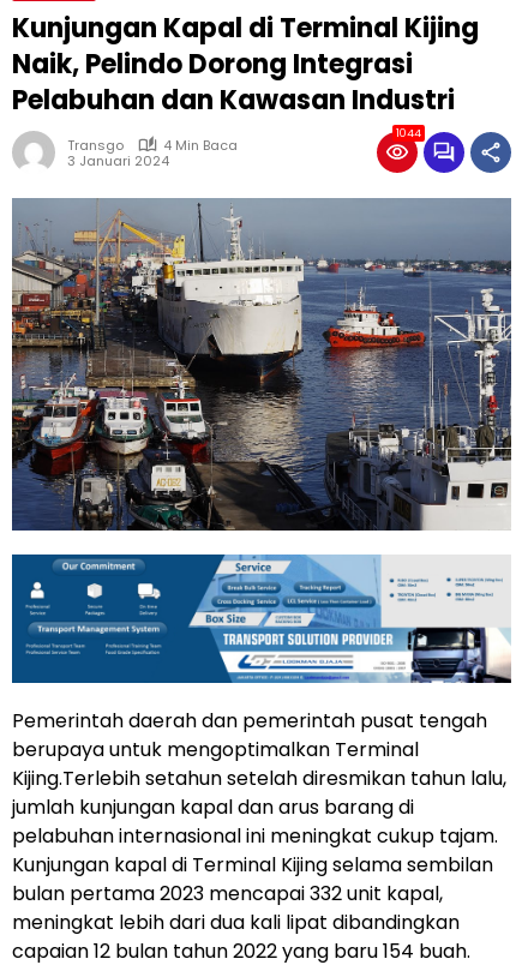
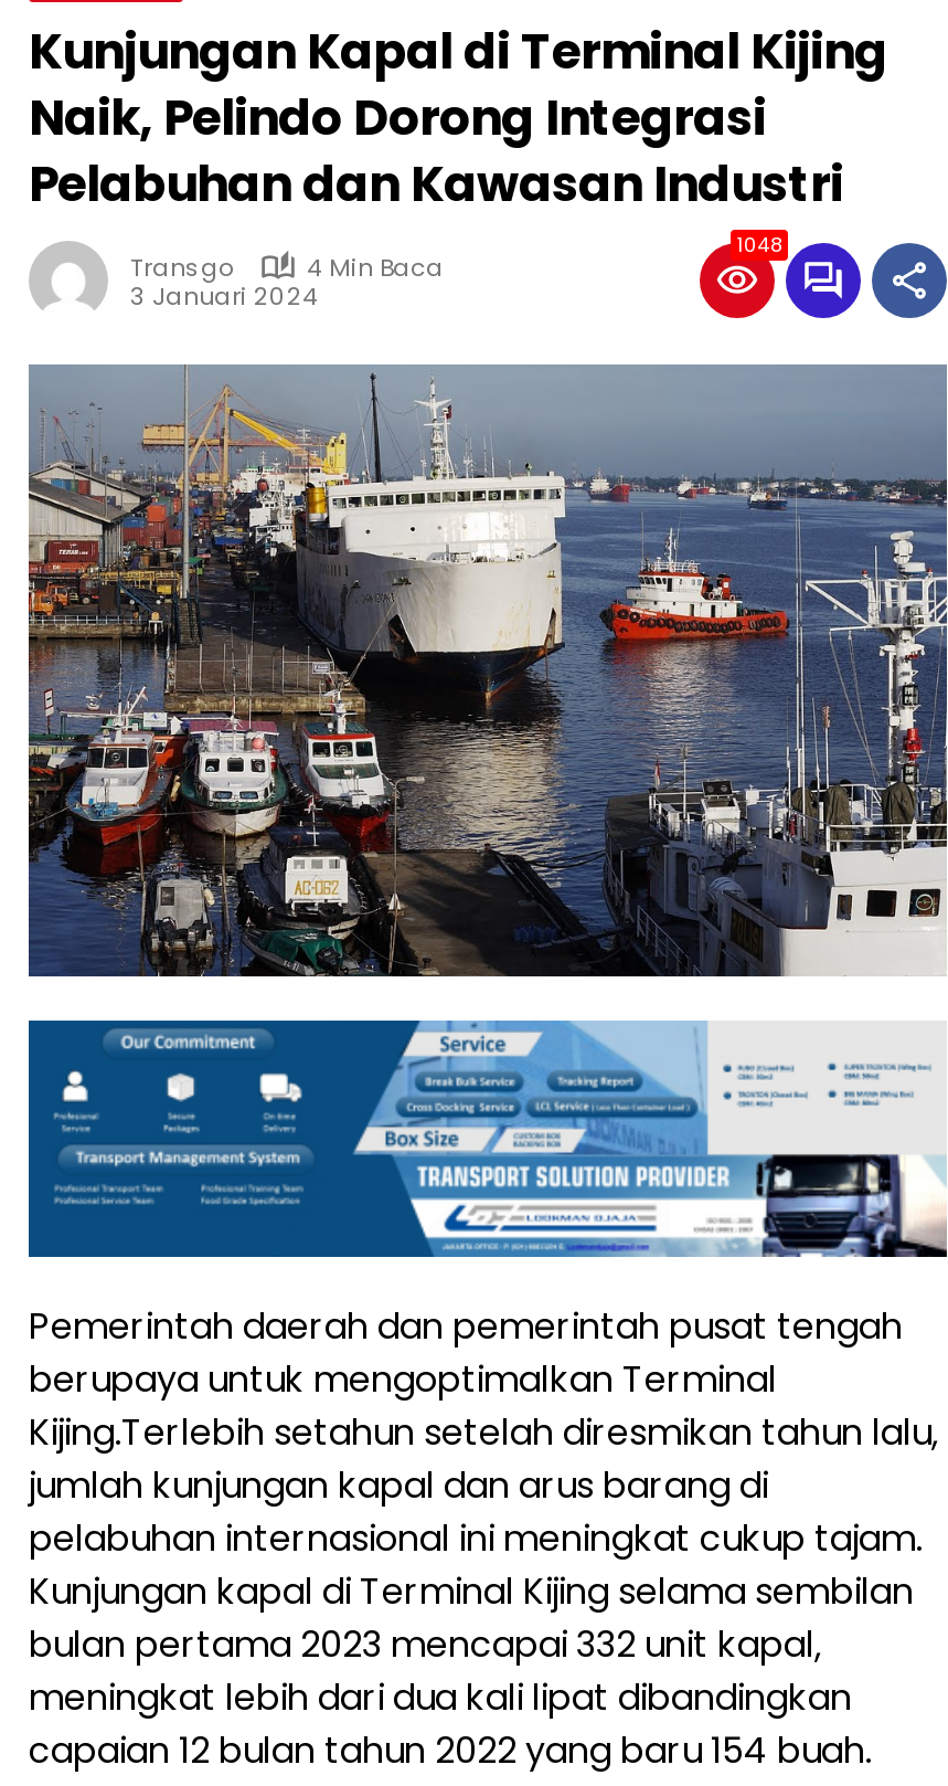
[396,126,421,140] 1044 -> [737,231,781,258] 1048

